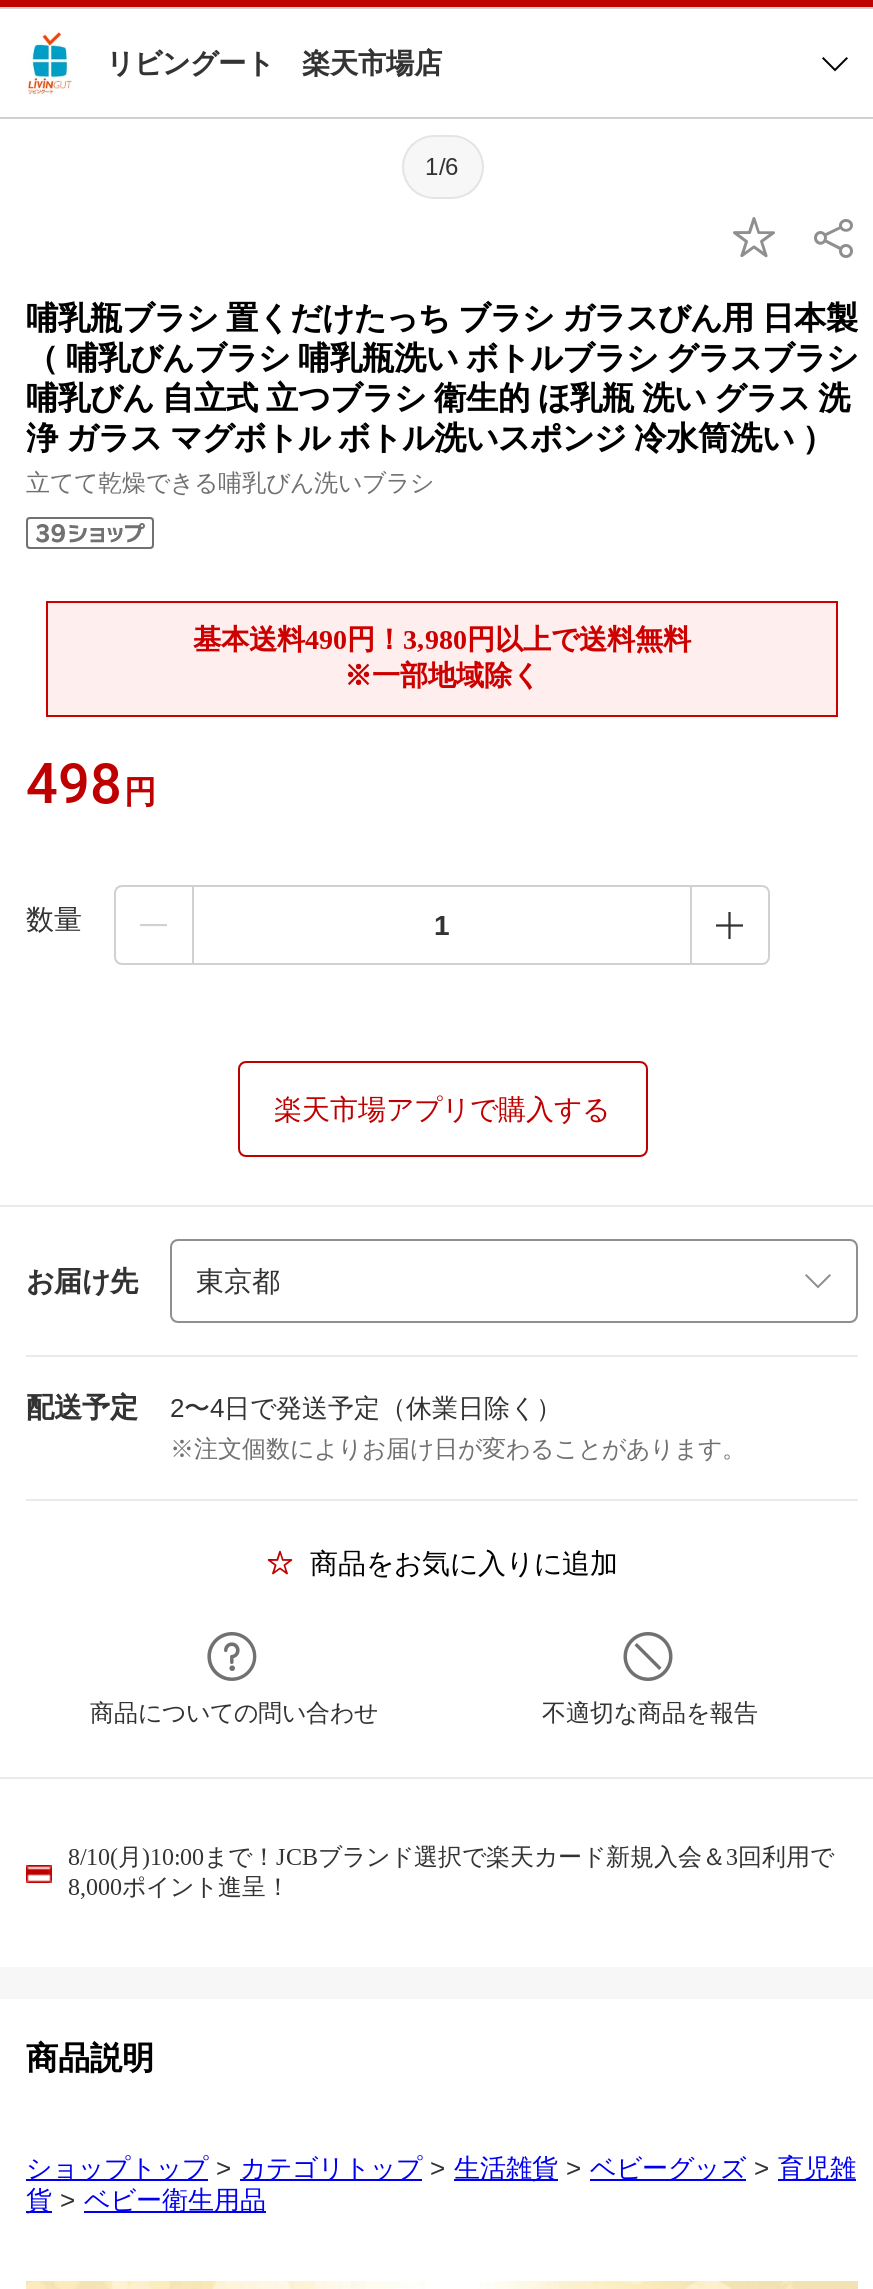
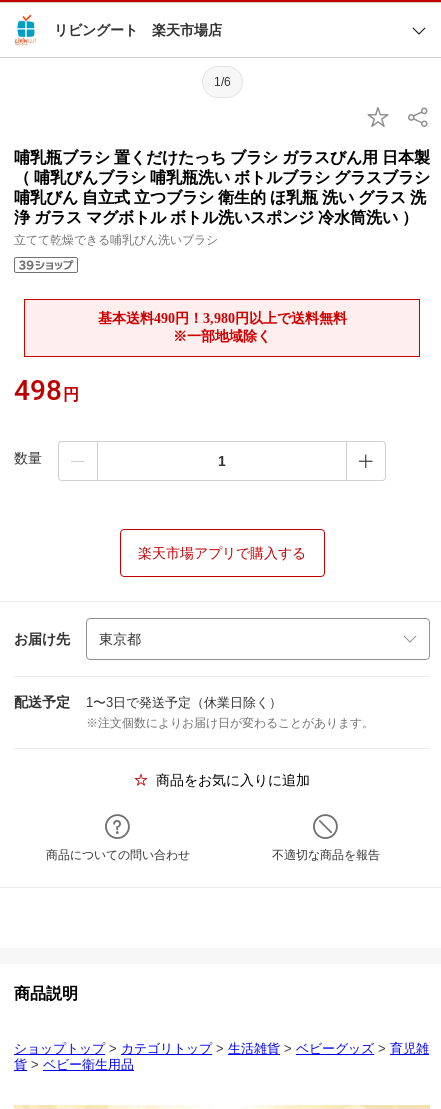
[170,1393,562,1423] 2〜4日で発送予定（休業日除く） -> [86,695,282,710] 1〜3日で発送予定（休業日除く）
[68,1843,834,1901] 8/10(月)10:00まで！JCBブランド選択で楽天カード新規入会＆3回利用で | 8,000ポイント進呈！ -> none

